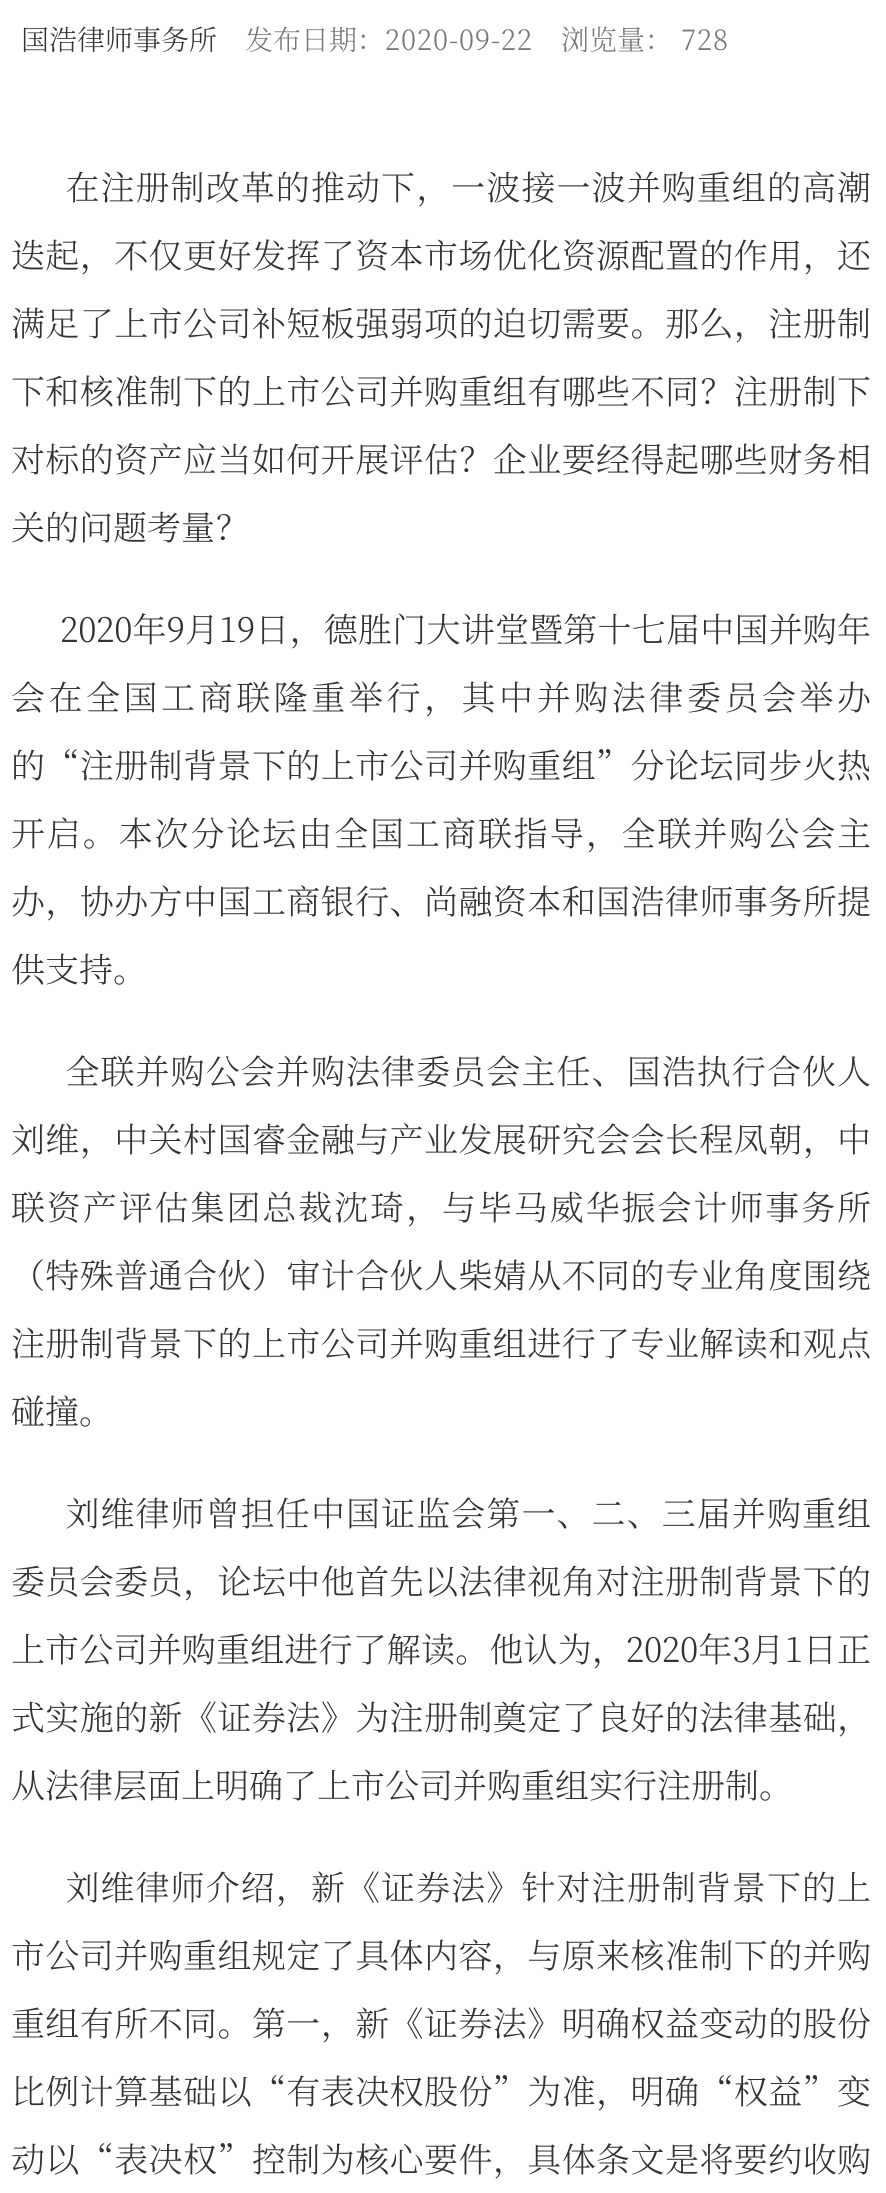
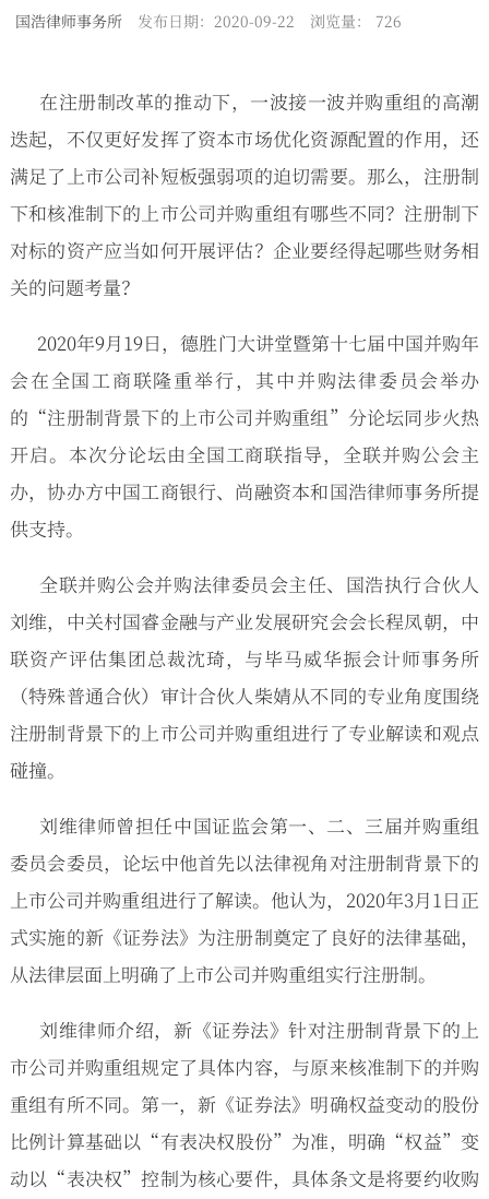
[21,19,729,59] 国浩律师事务所 发布日期：2020-09-22 浏览量：728 -> [15,10,402,32] 国浩律师事务所 发布日期：2020-09-22 浏览量：726

